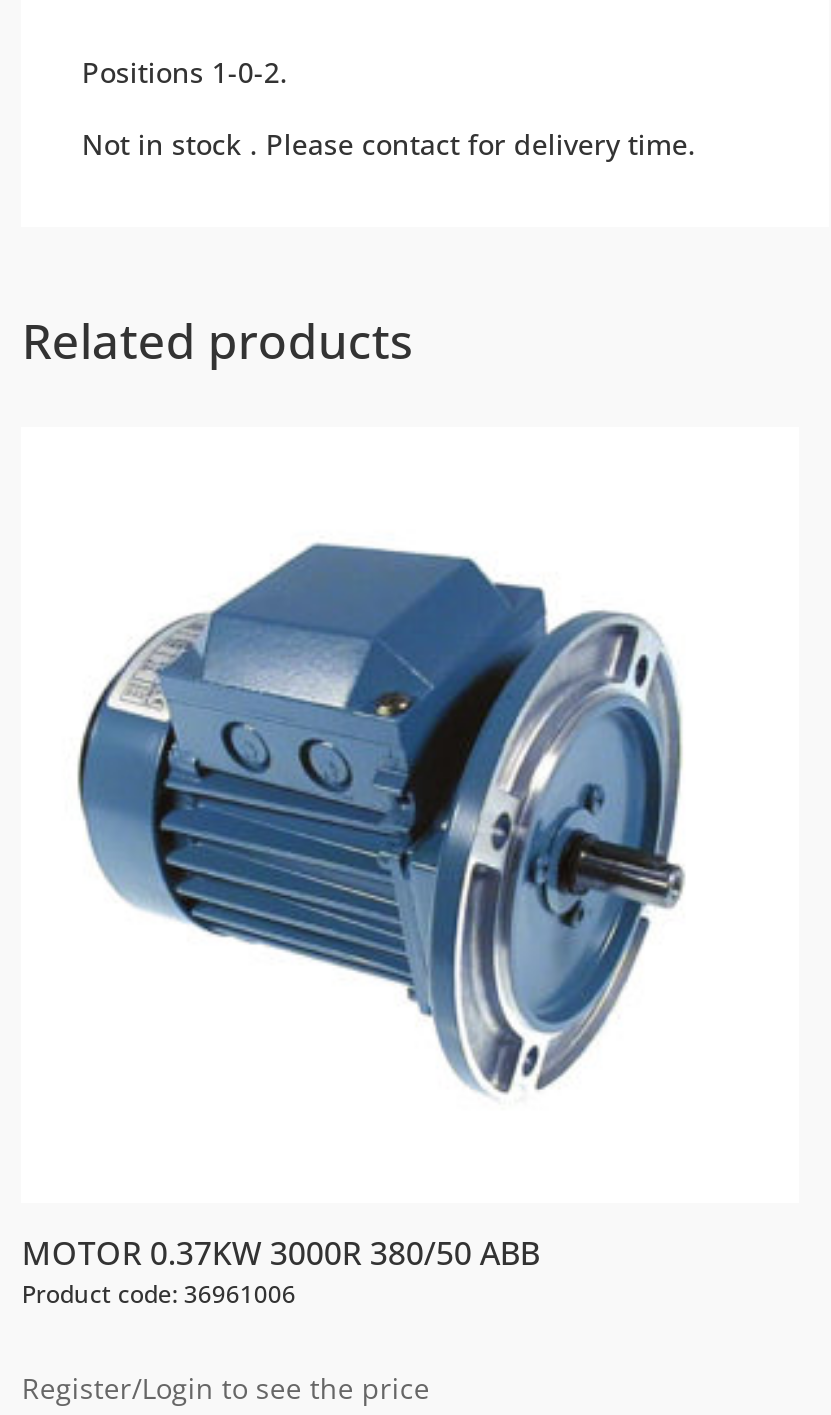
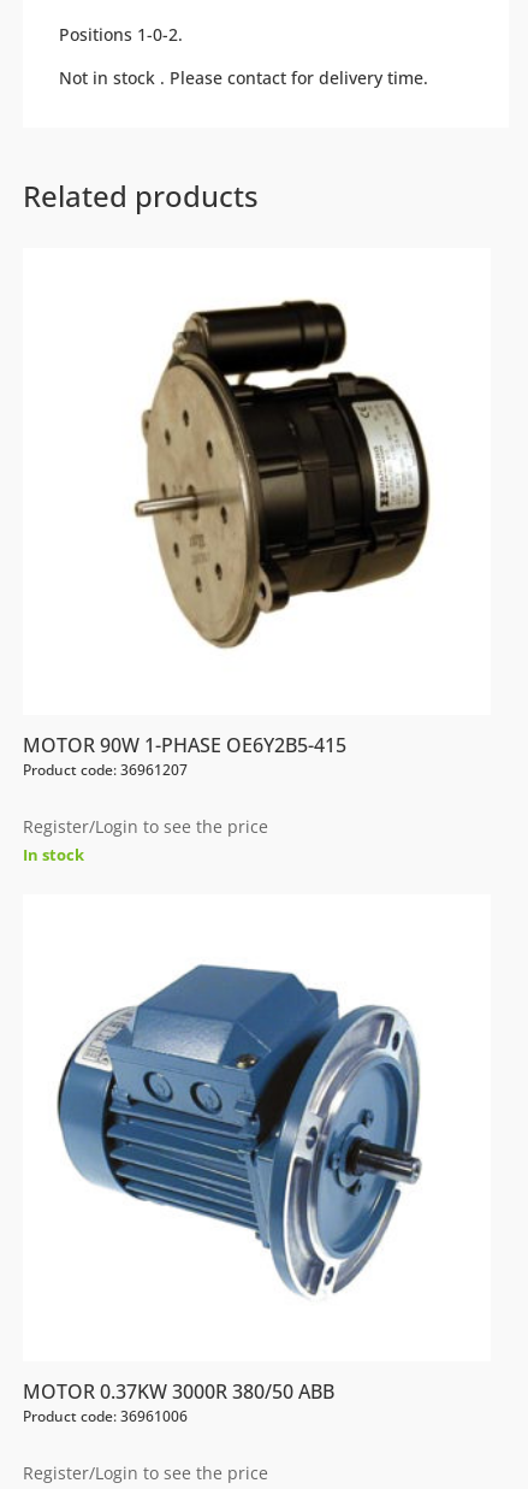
none -> [23,732,347,866] MOTOR 90W 1-PHASE OE6Y2B5-415 | Product code: 36961207 | Register/Login to see the price | In stock
none -> [132,299,431,650] [image]

